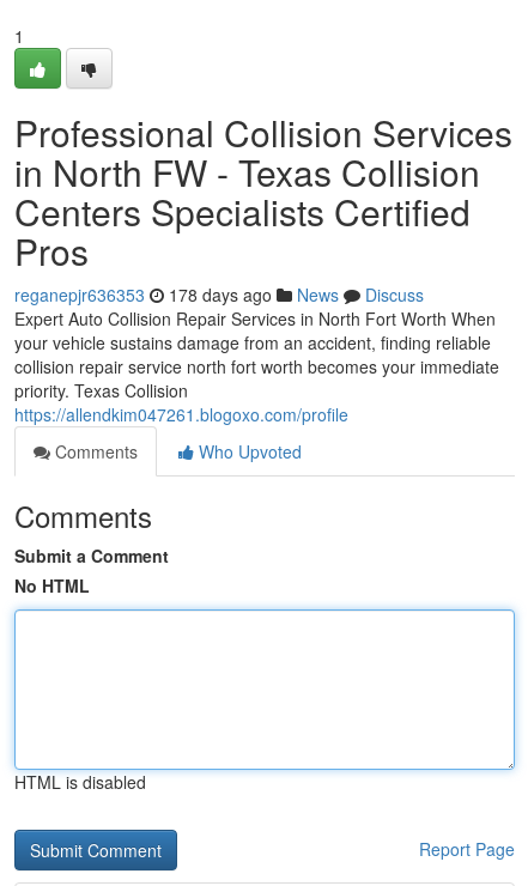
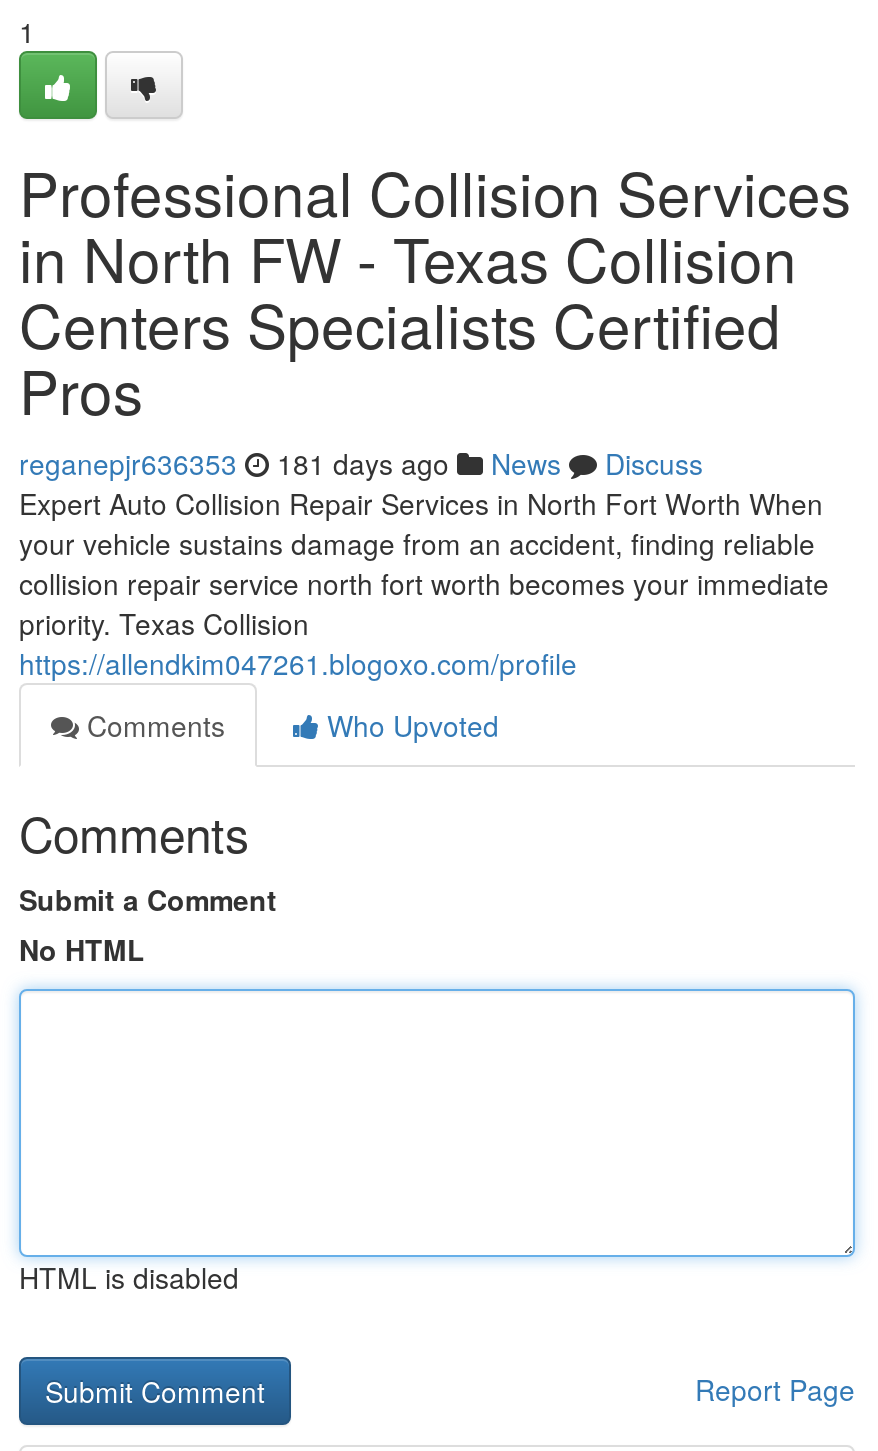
[14,283,424,307] reganepjr636353 178 days ago News Discuss -> [19,443,703,483] reganepjr636353 181 days ago News Discuss

